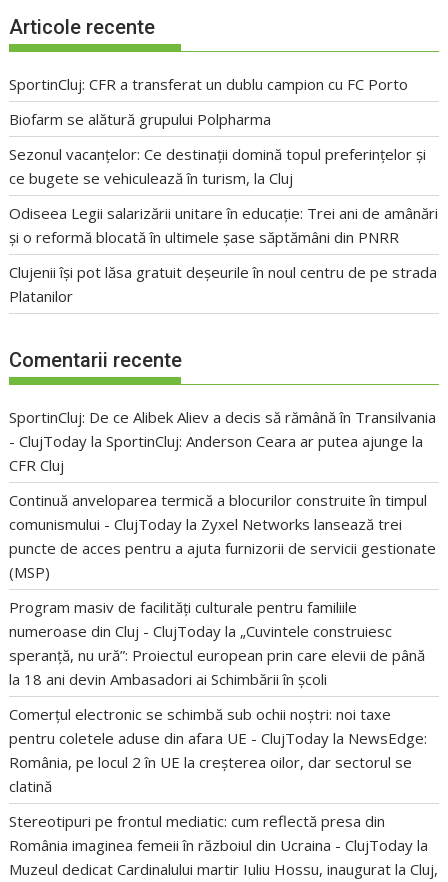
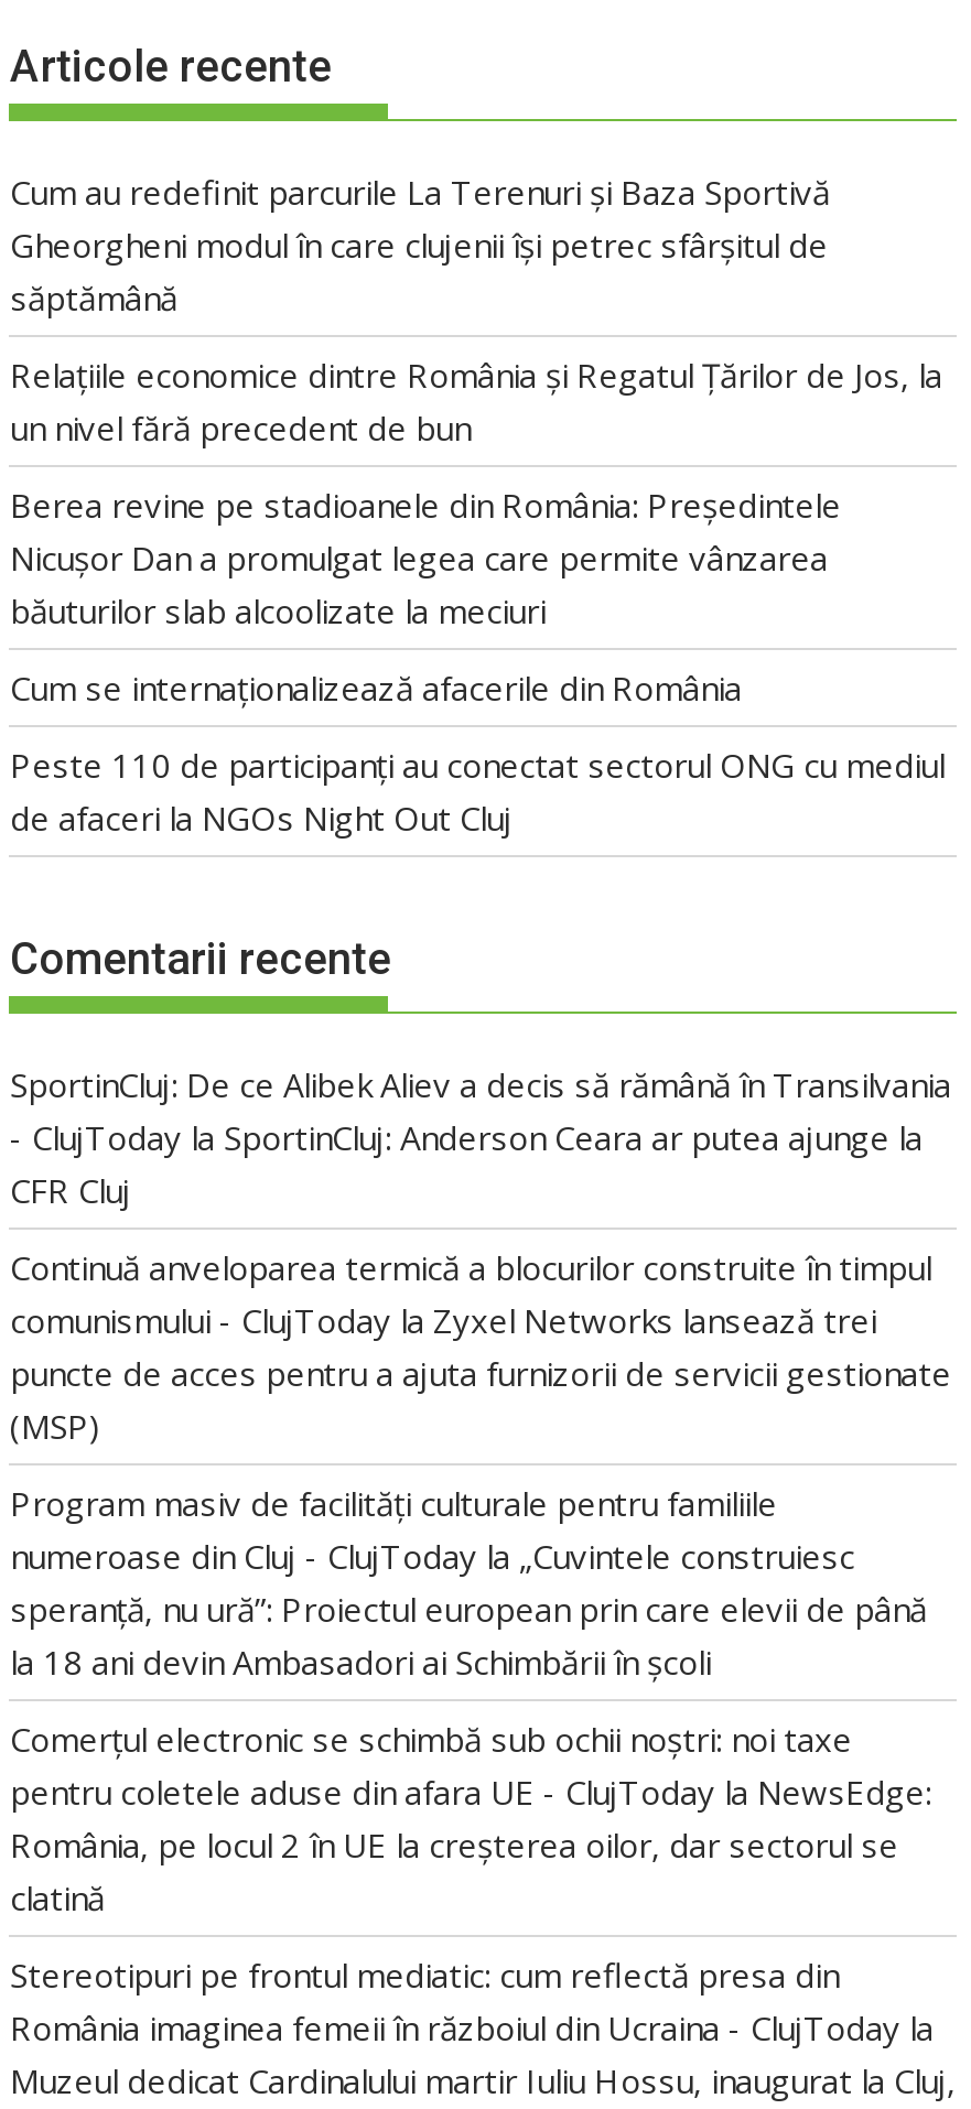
[9,74,408,94] SportinCluj: CFR a transferat un dublu campion cu FC Porto -> [10,169,830,319] Cum au redefinit parcurile La Terenuri și Baza Sportivă | Gheorgheni modul în care clujenii își petrec sfârșitul de | săptămână
[9,109,271,129] Biofarm se alătură grupului Polpharma -> [10,352,942,449] Relațiile economice dintre România și Regatul Țărilor de Jos, la | un nivel fără precedent de bun
[9,144,426,188] Sezonul vacanțelor: Ce destinații domină topul preferințelor și | ce bugete se vehiculează în turism, la Cluj -> [10,482,841,632] Berea revine pe stadioanele din România: Președintele | Nicușor Dan a promulgat legea care permite vânzarea | băuturilor slab alcoolizate la meciuri
[9,203,438,247] Odiseea Legii salarizării unitare în educație: Trei ani de amânări | și o reformă blocată în ultimele șase săptămâni din PNRR -> [10,665,742,709] Cum se internaționalizează afacerile din România
[9,262,437,306] Clujenii își pot lăsa gratuit deșeurile în noul centru de pe strada | Platanilor -> [10,742,945,839] Peste 110 de participanți au conectat sectorul ONG cu mediul | de afaceri la NGOs Night Out Cluj

